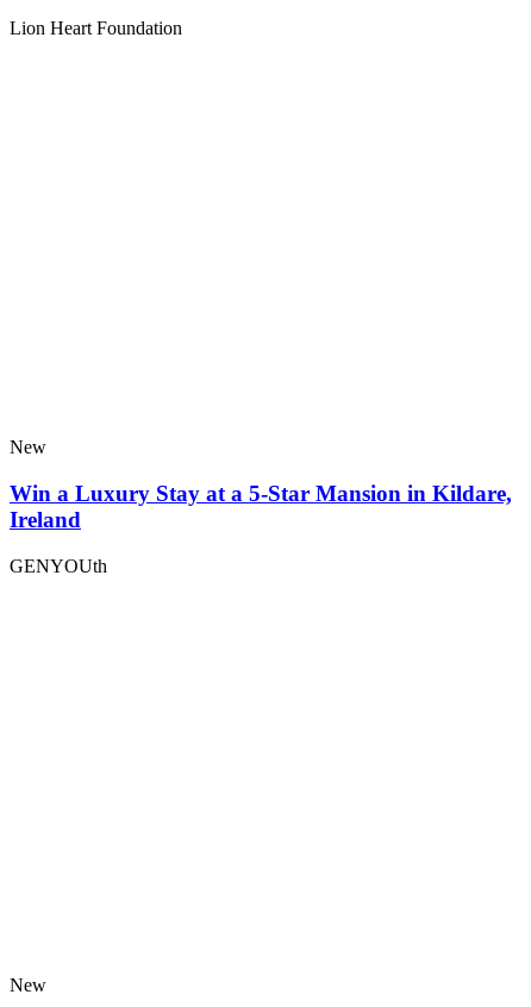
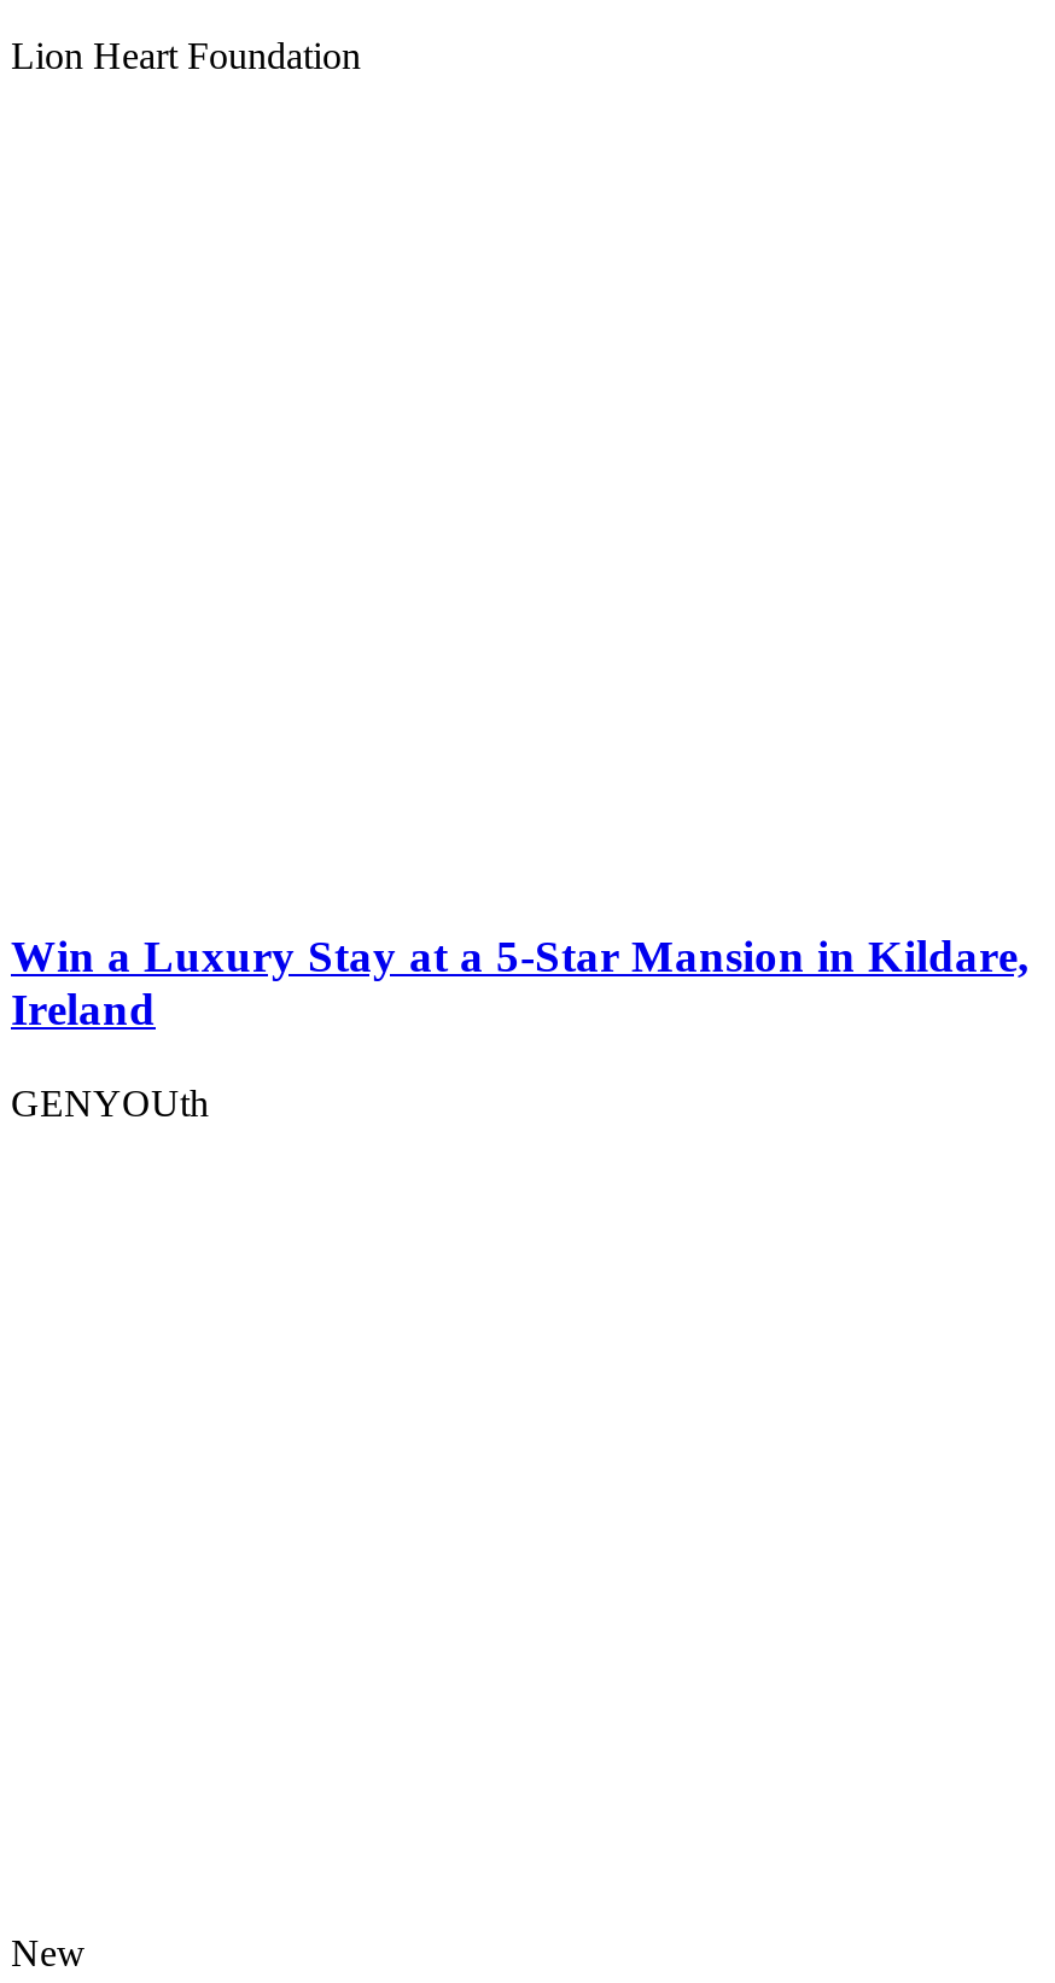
[10,437,46,457] New -> none

